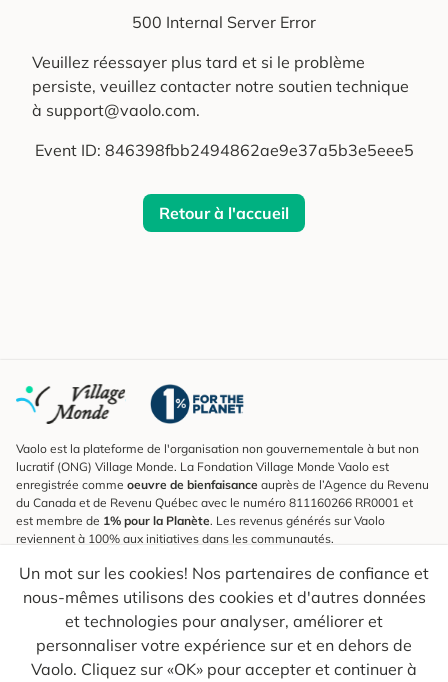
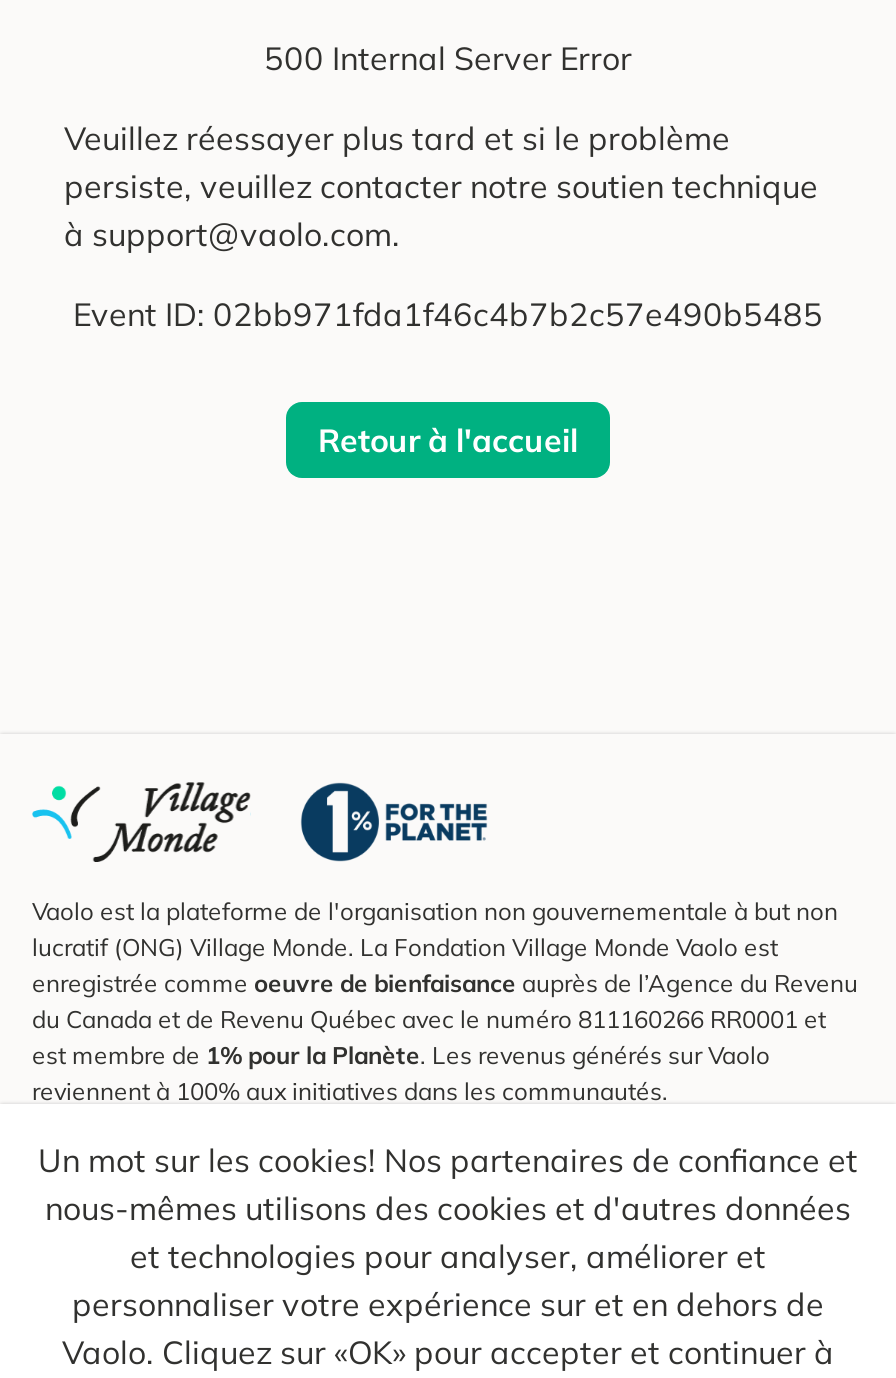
[34,140,413,160] Event ID: 846398fbb2494862ae9e37a5b3e5eee5 -> [73,294,823,334] Event ID: 02bb971fda1f46c4b7b2c57e490b5485

